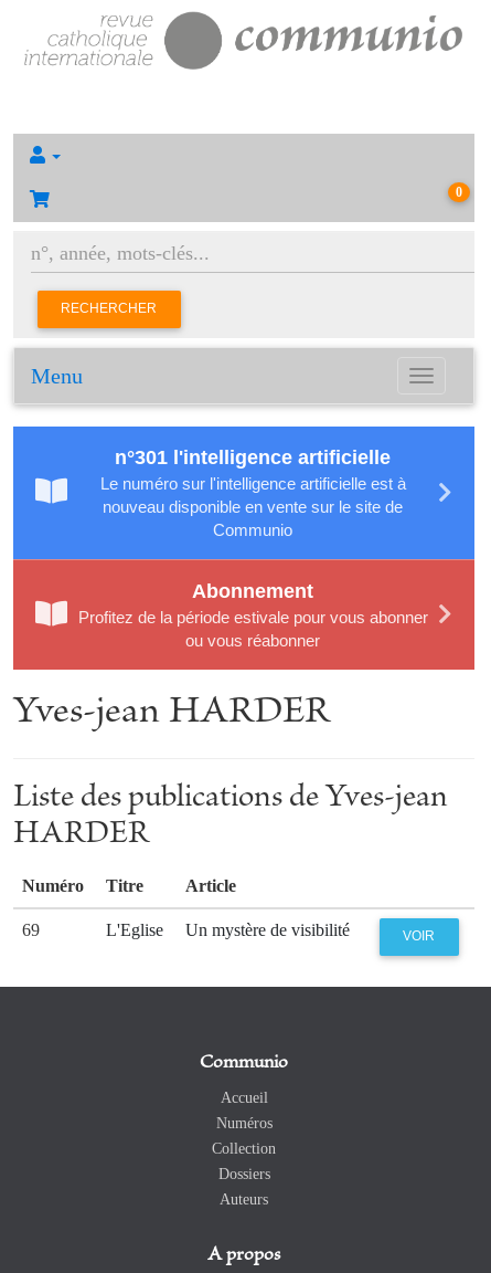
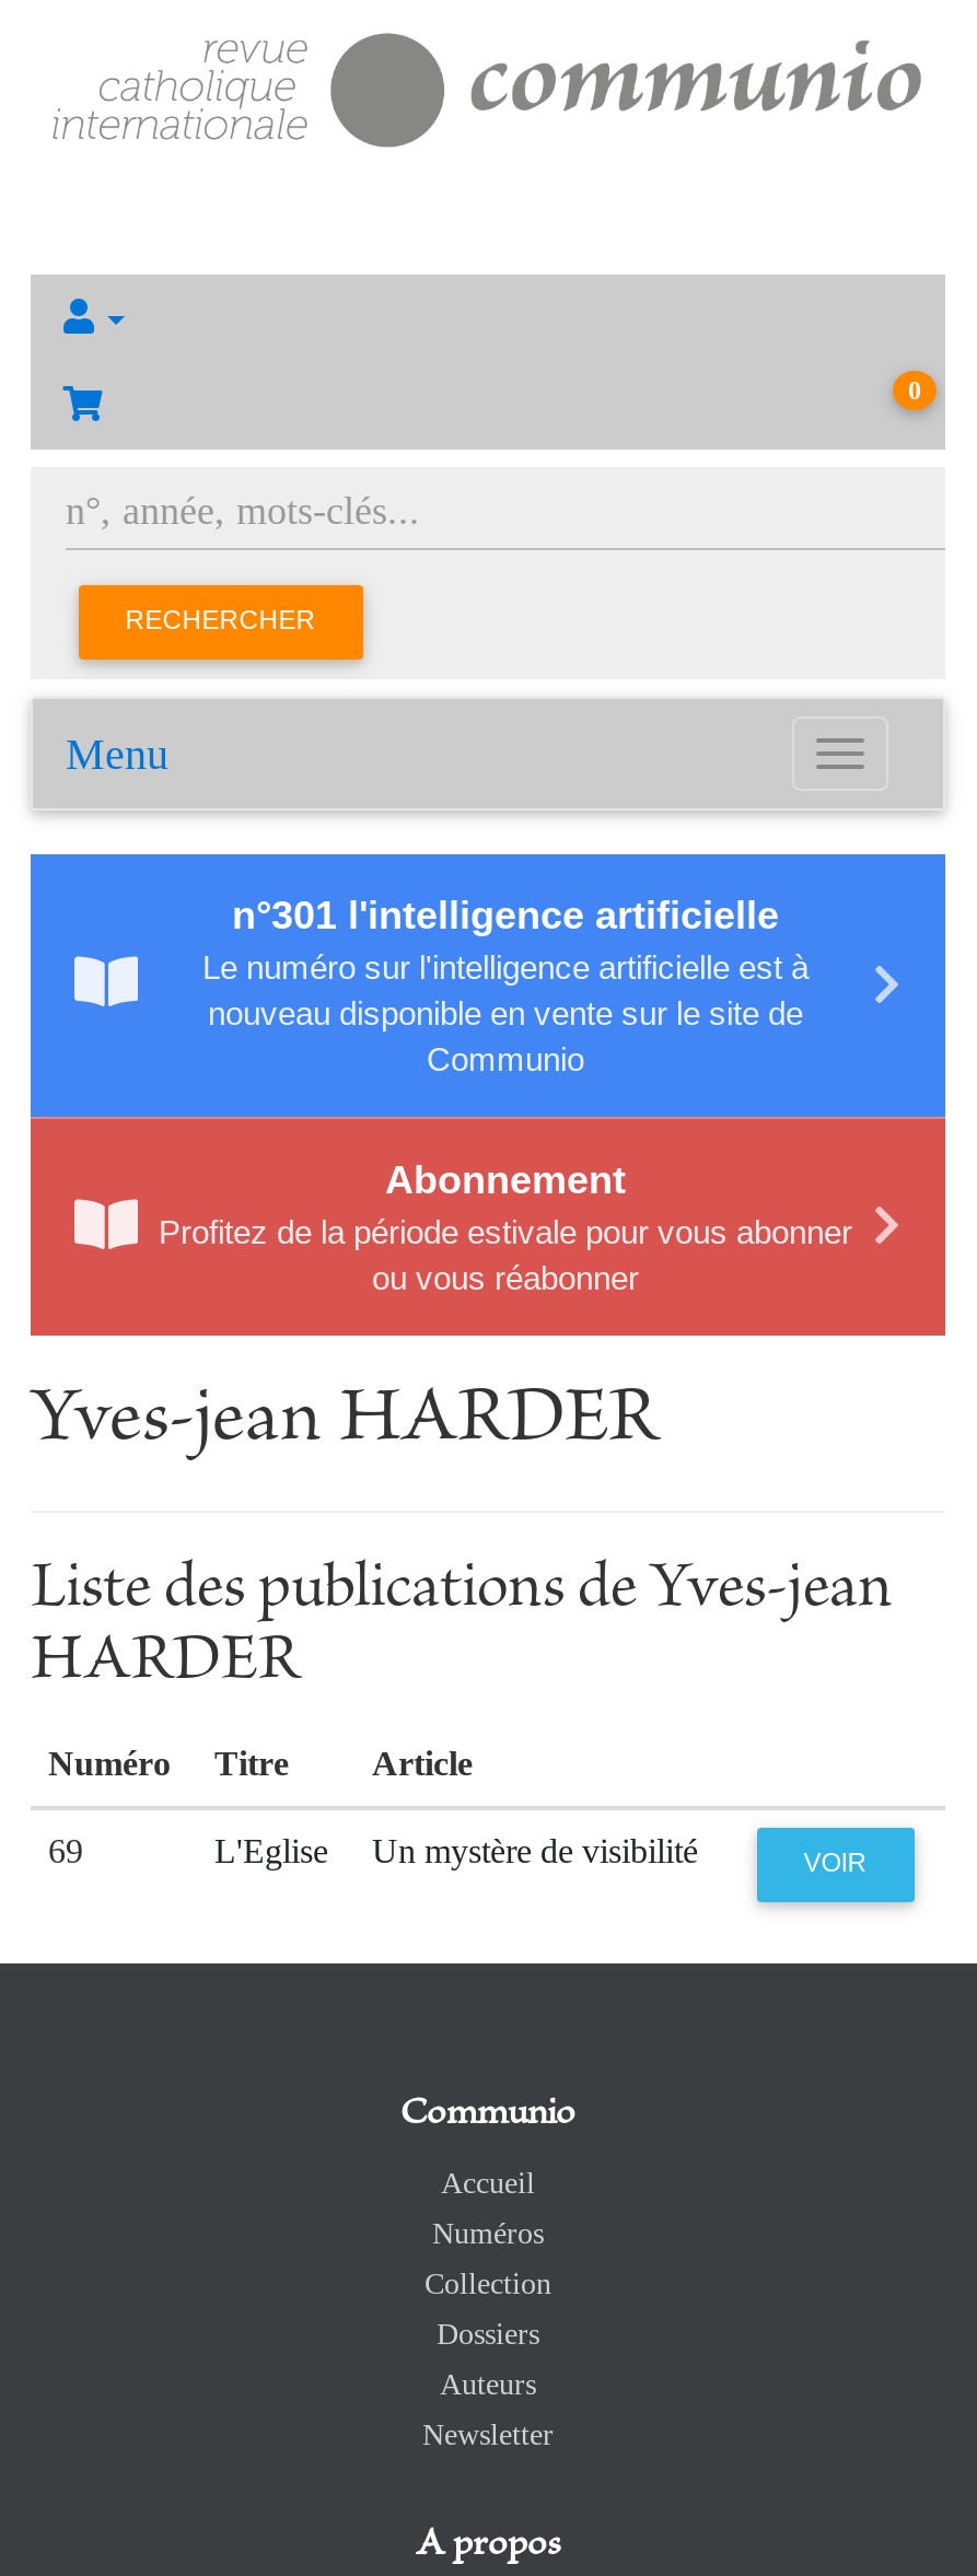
none -> [422,2418,554,2451] Newsletter

